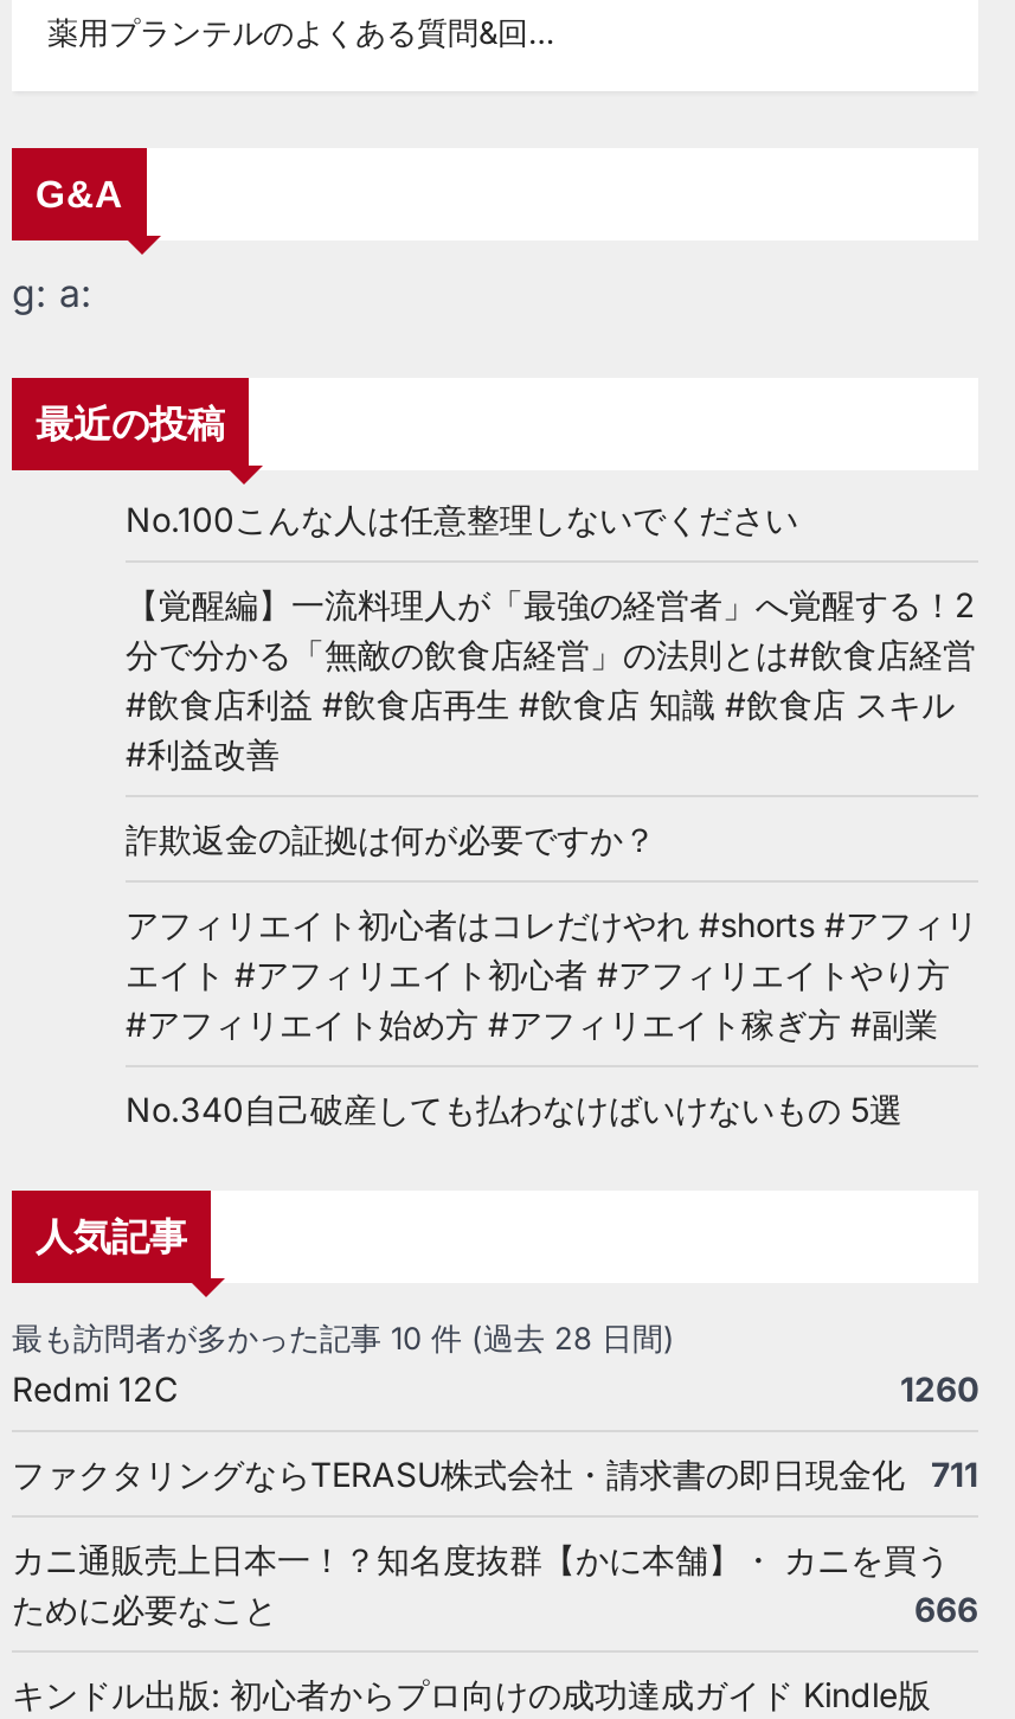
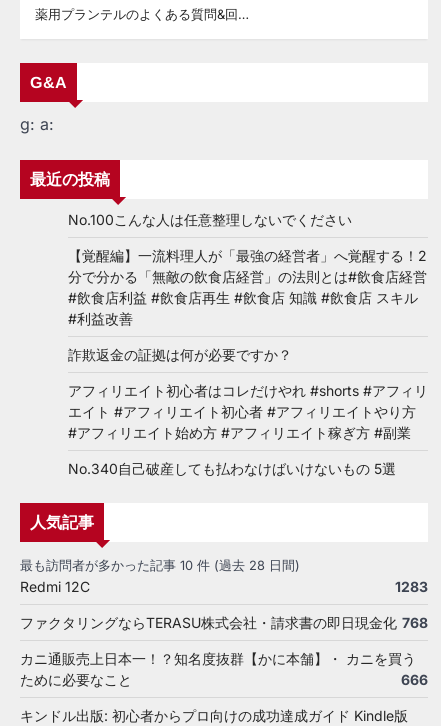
[900,1367,978,1408] 1260 -> [395,578,428,595] 1283
[12,1453,978,1493] ファクタリングならTERASU株式会社・請求書の即日現金化 | 711 -> [20,614,428,631] ファクタリングならTERASU株式会社・請求書の即日現金化 768

